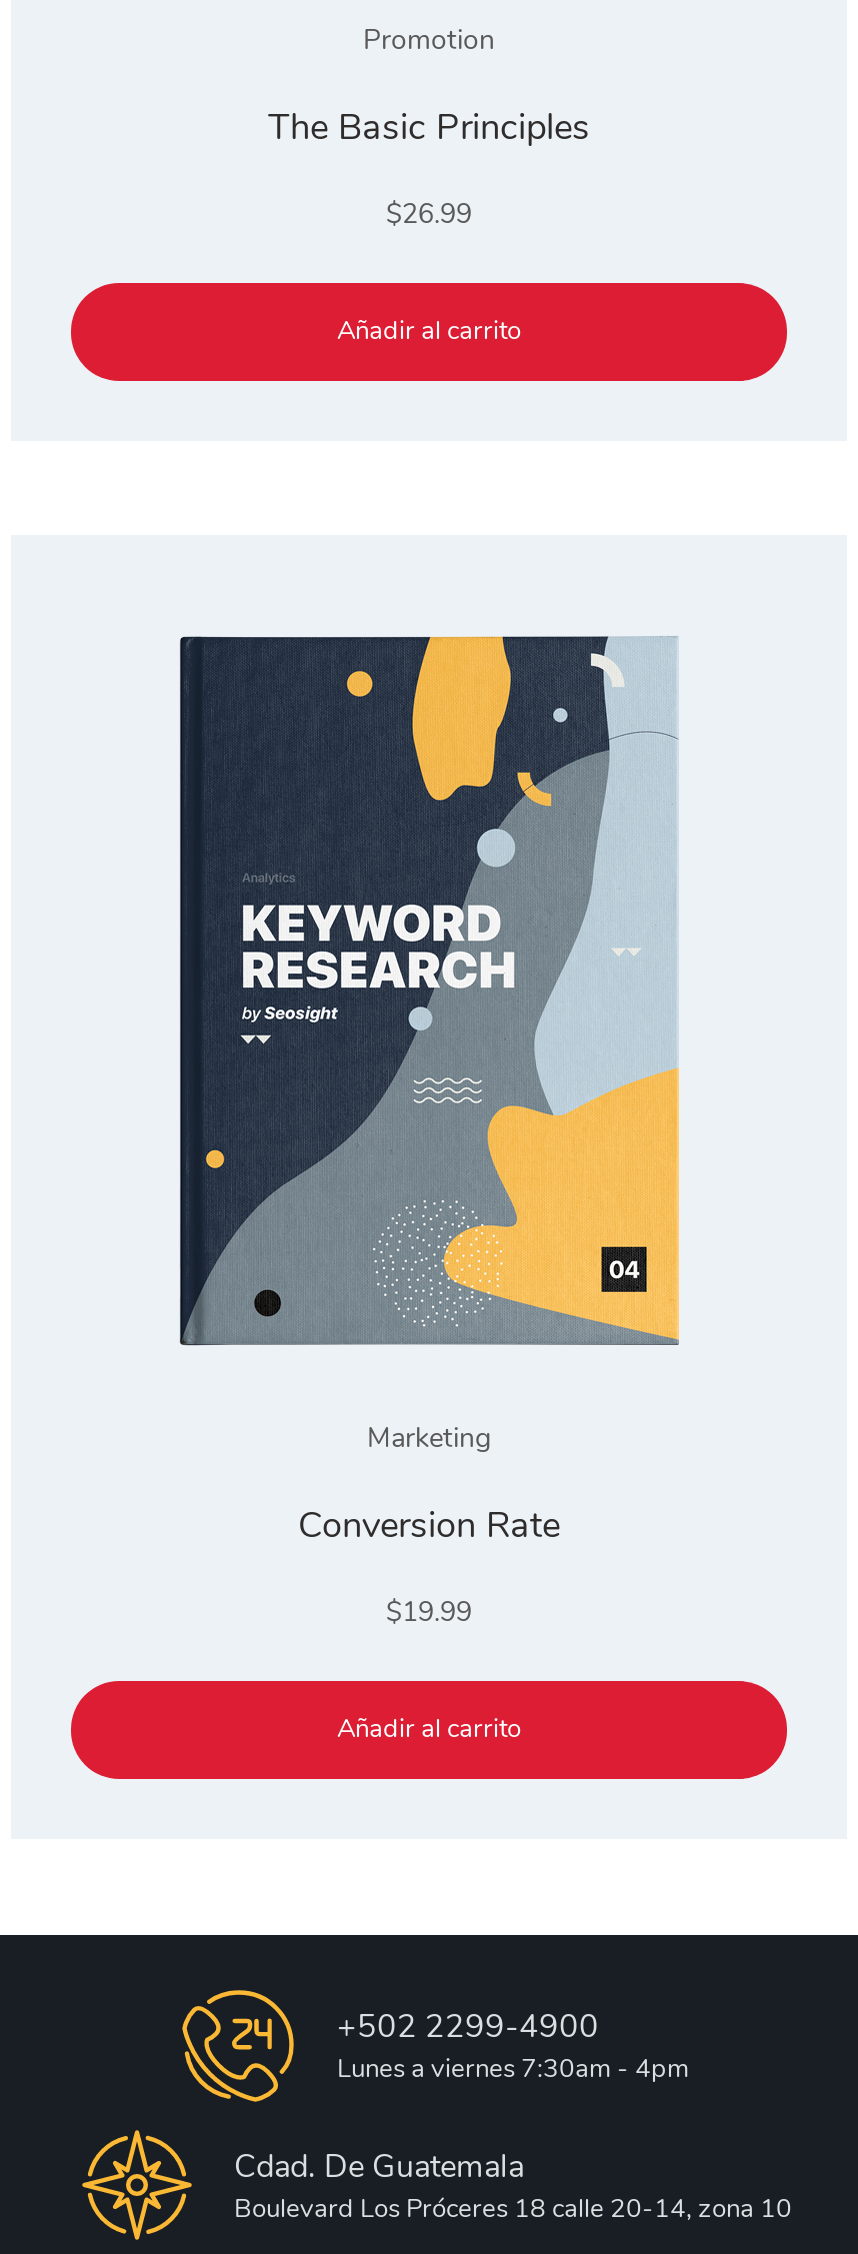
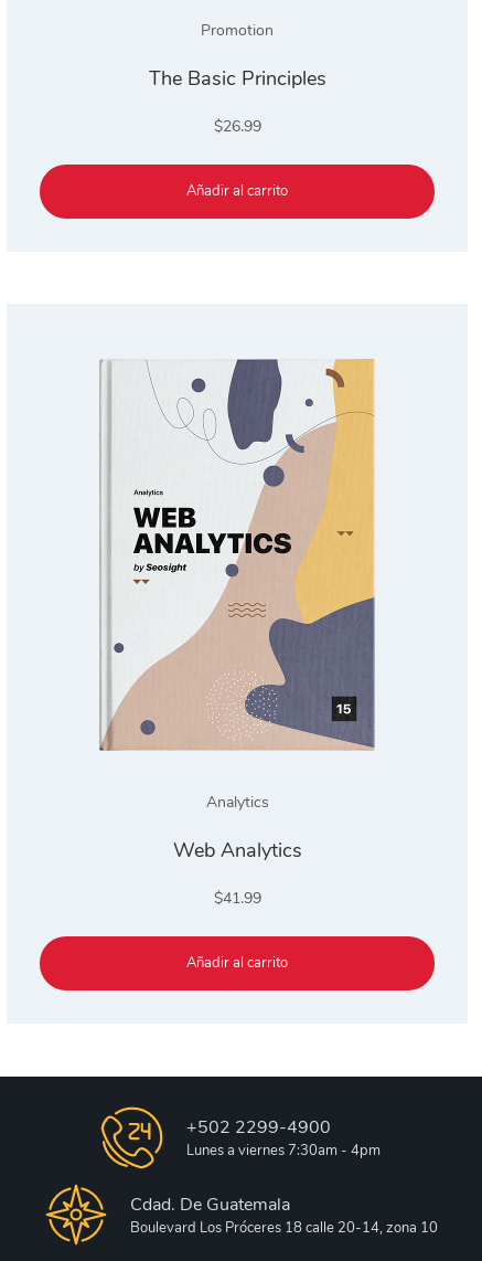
[179,635,681,1458] [image] | Marketing -> [99,358,375,813] [image] | Analytics
[298,1502,560,1550] Conversion Rate -> [173,838,302,864] Web Analytics
[386,1594,472,1632] $19.99 -> [213,888,261,909] $41.99

